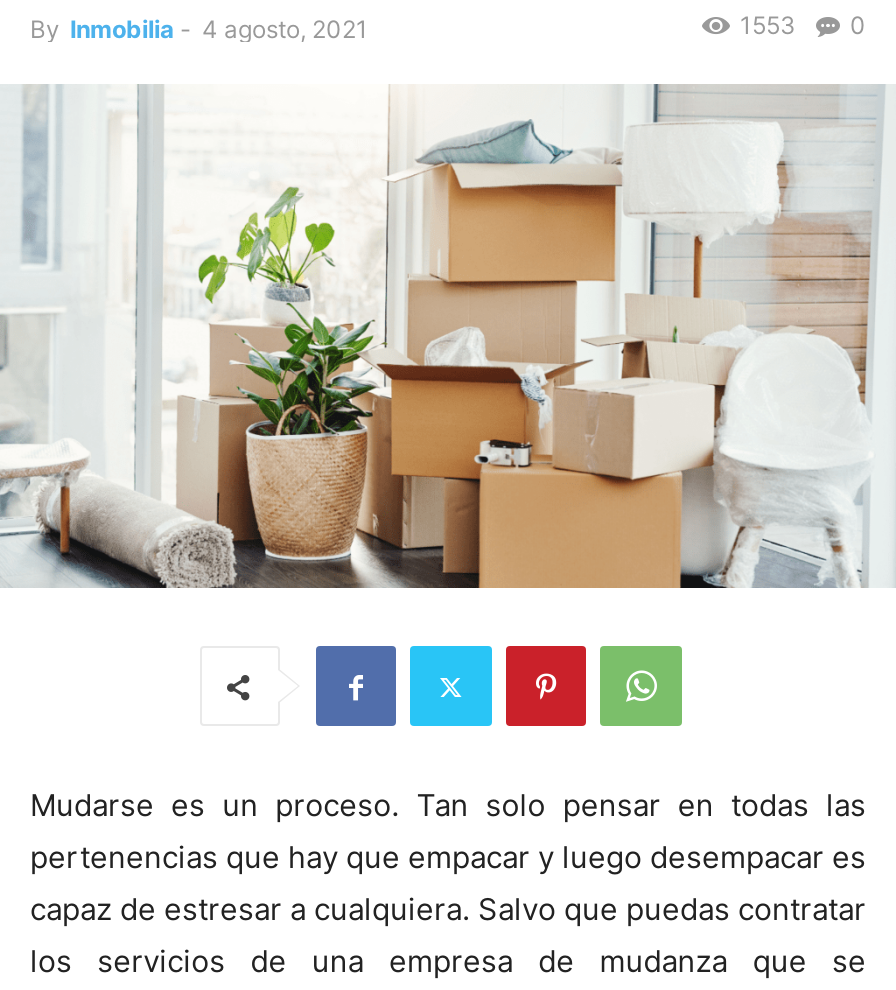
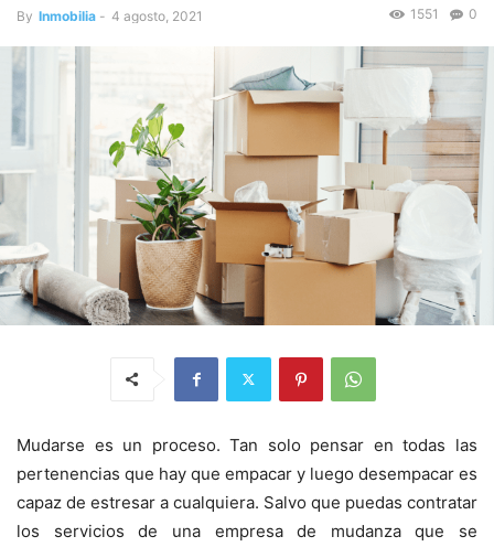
[740,10,866,40] 1553 0 -> [410,6,477,22] 1551 0

